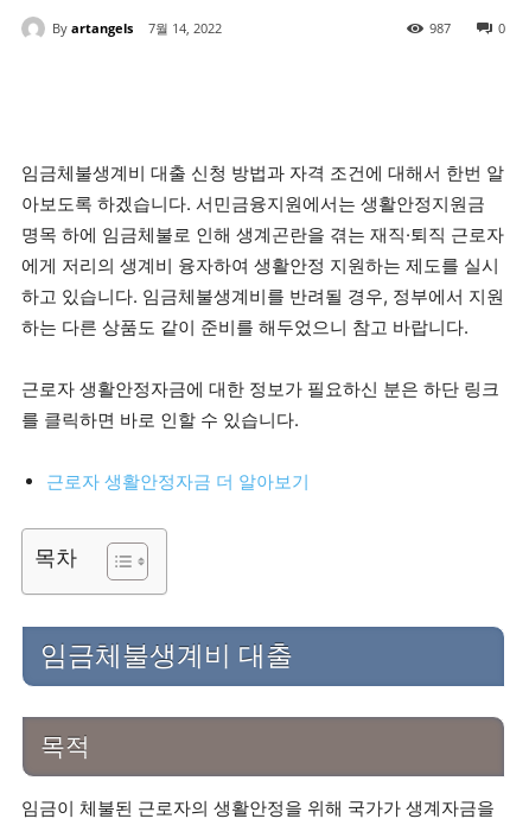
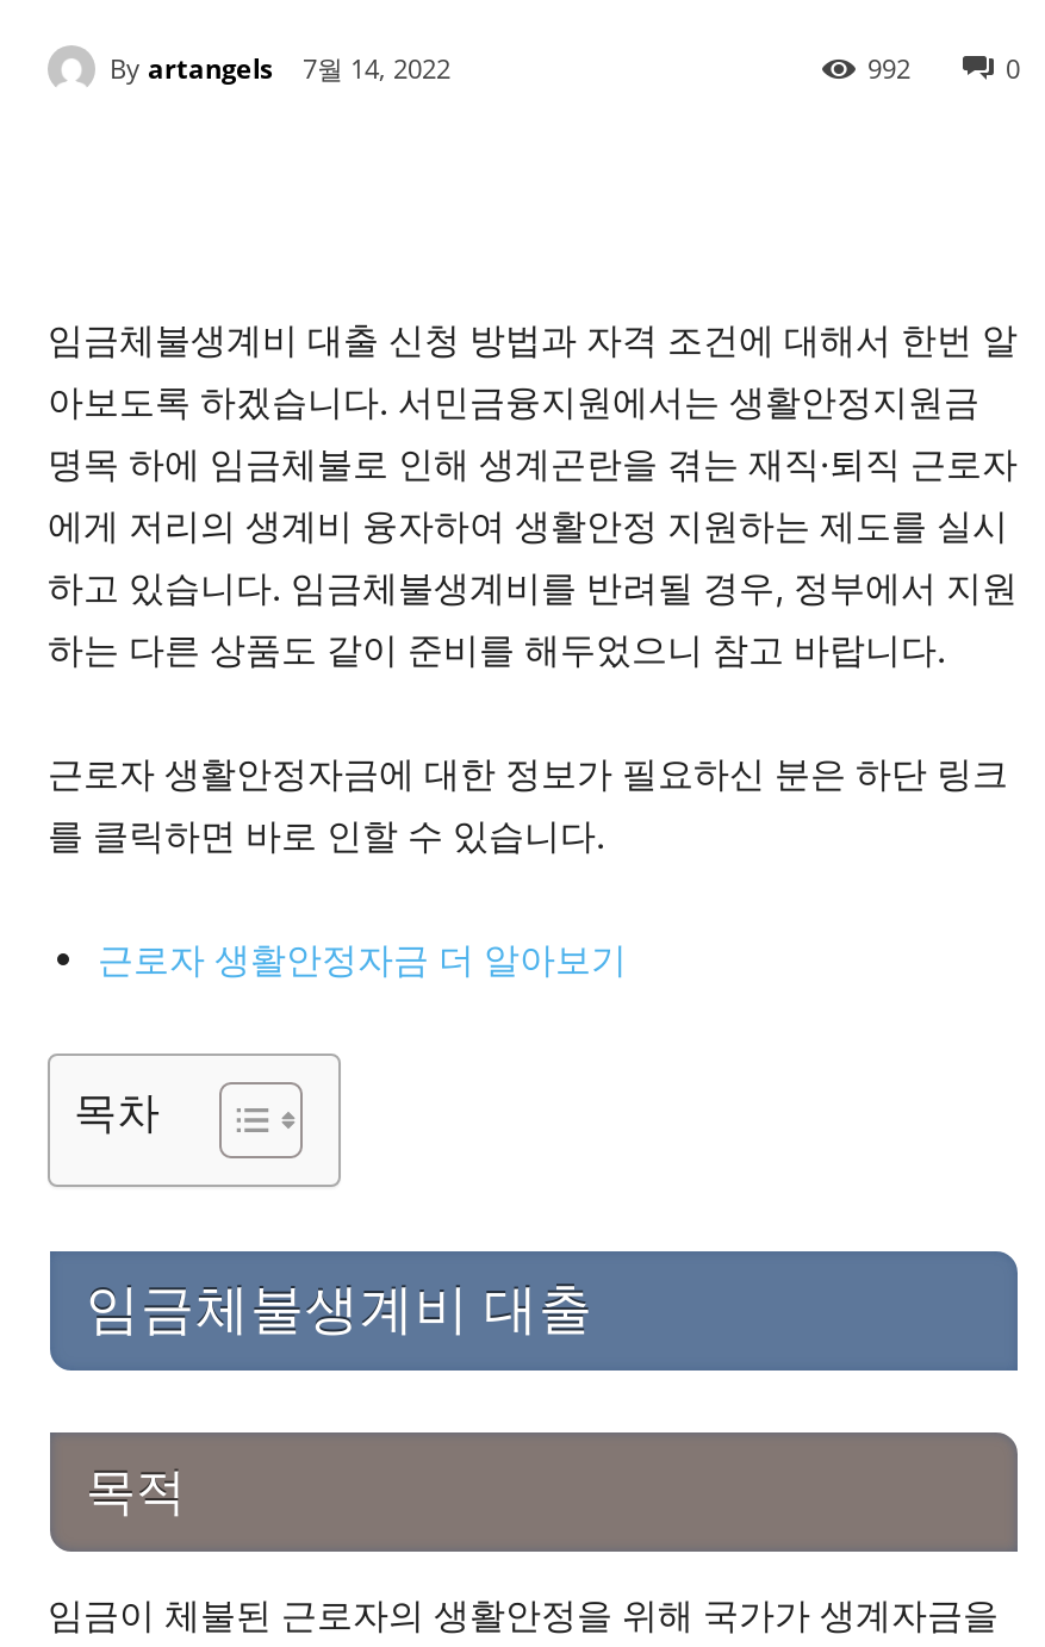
[429,19,451,37] 987 -> [867,50,910,86] 992

